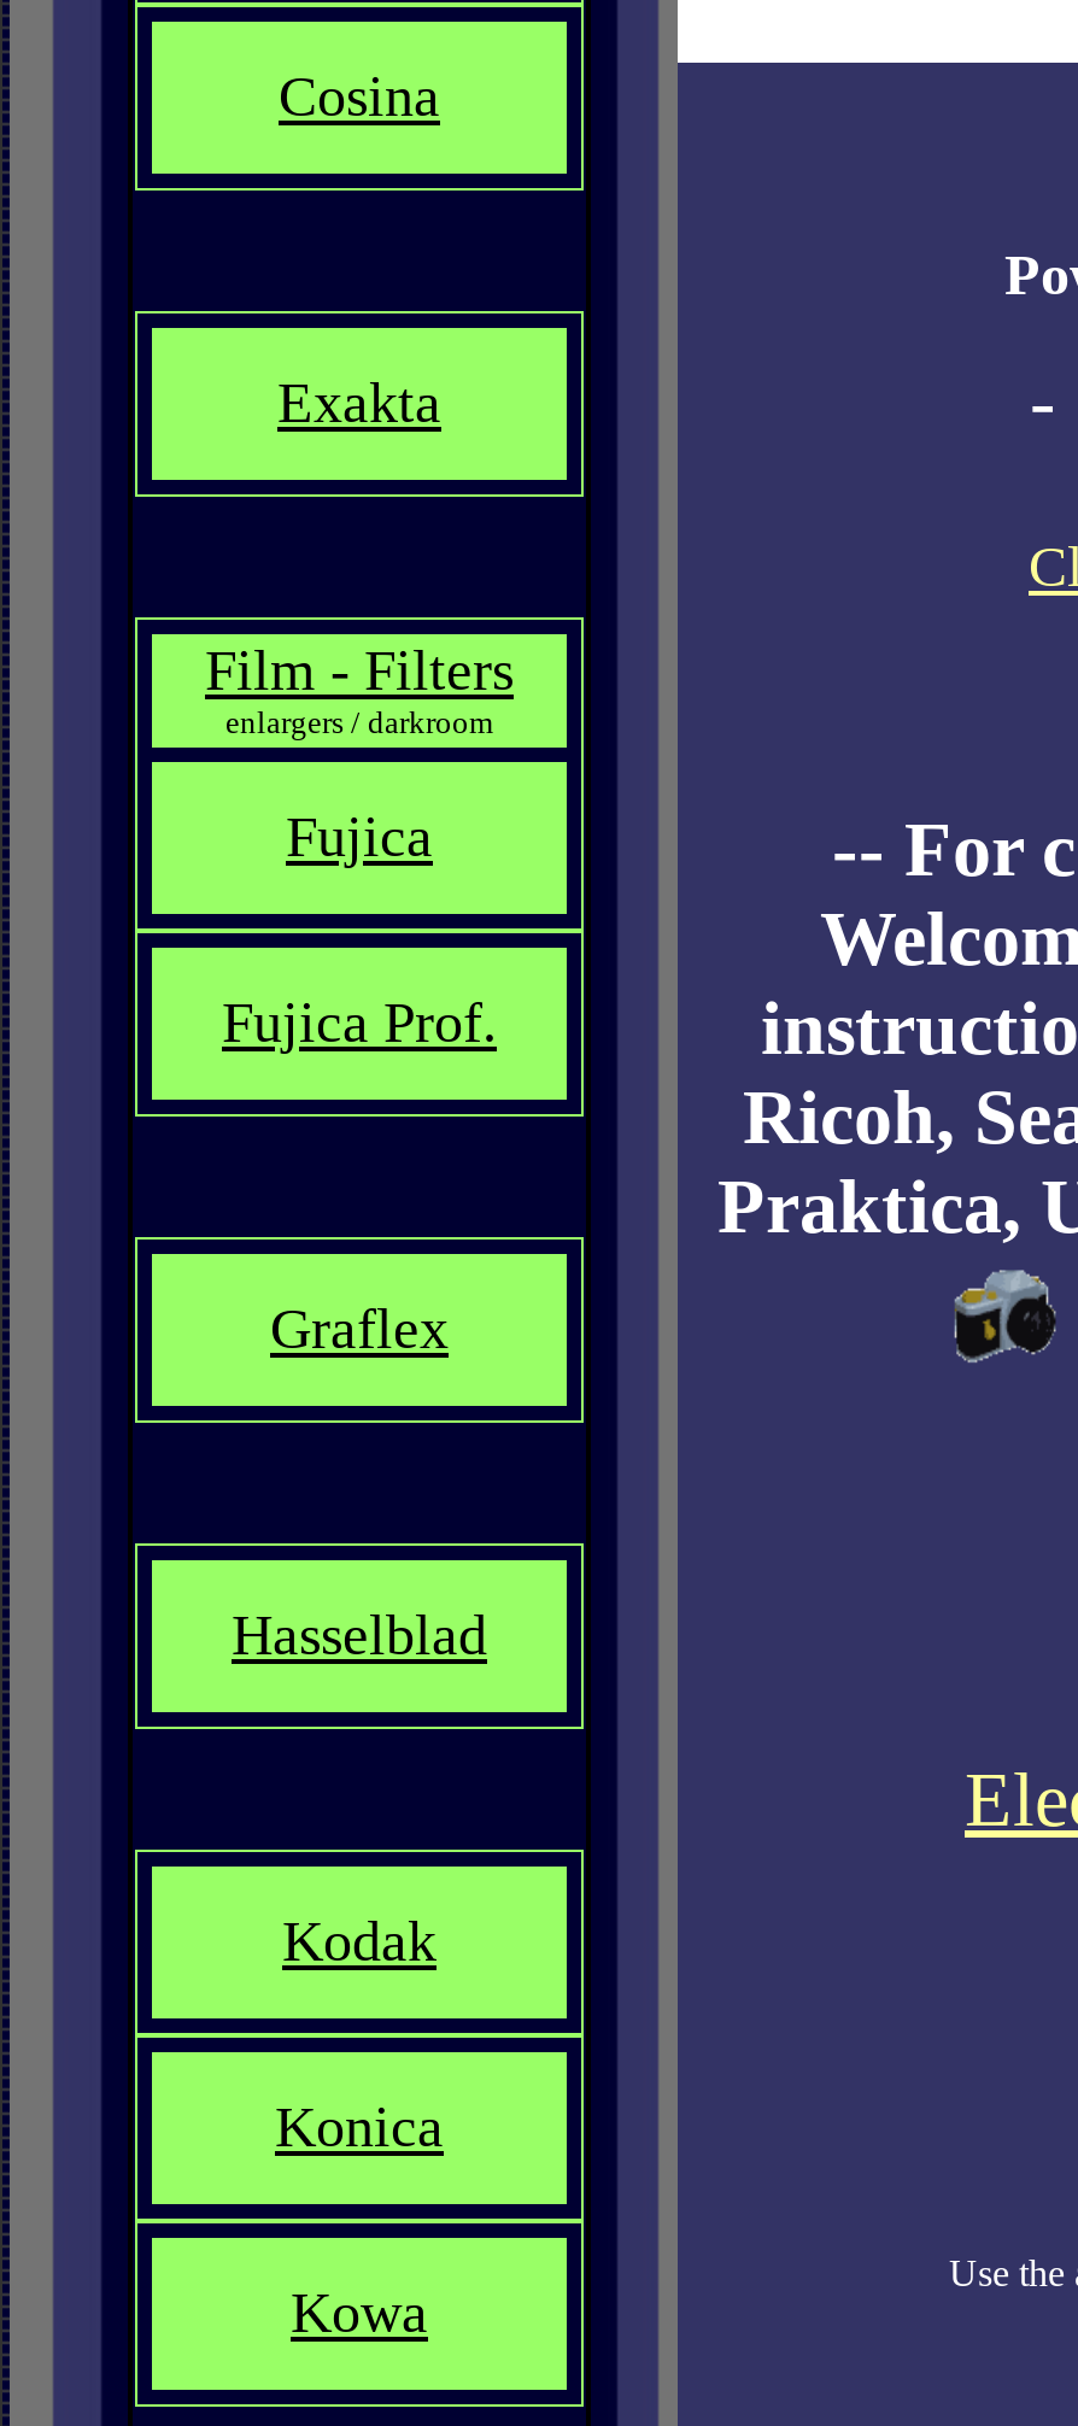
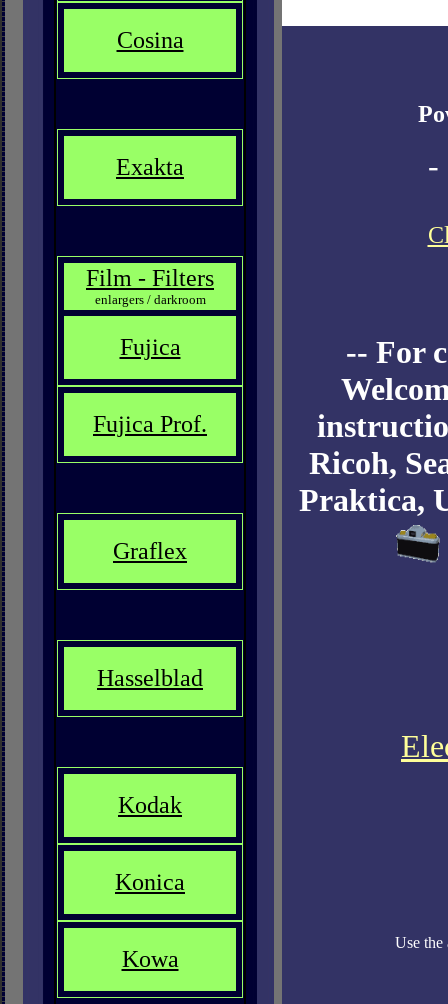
[955,1268,1056,1363] [image] -> [396,525,440,563] [image]

